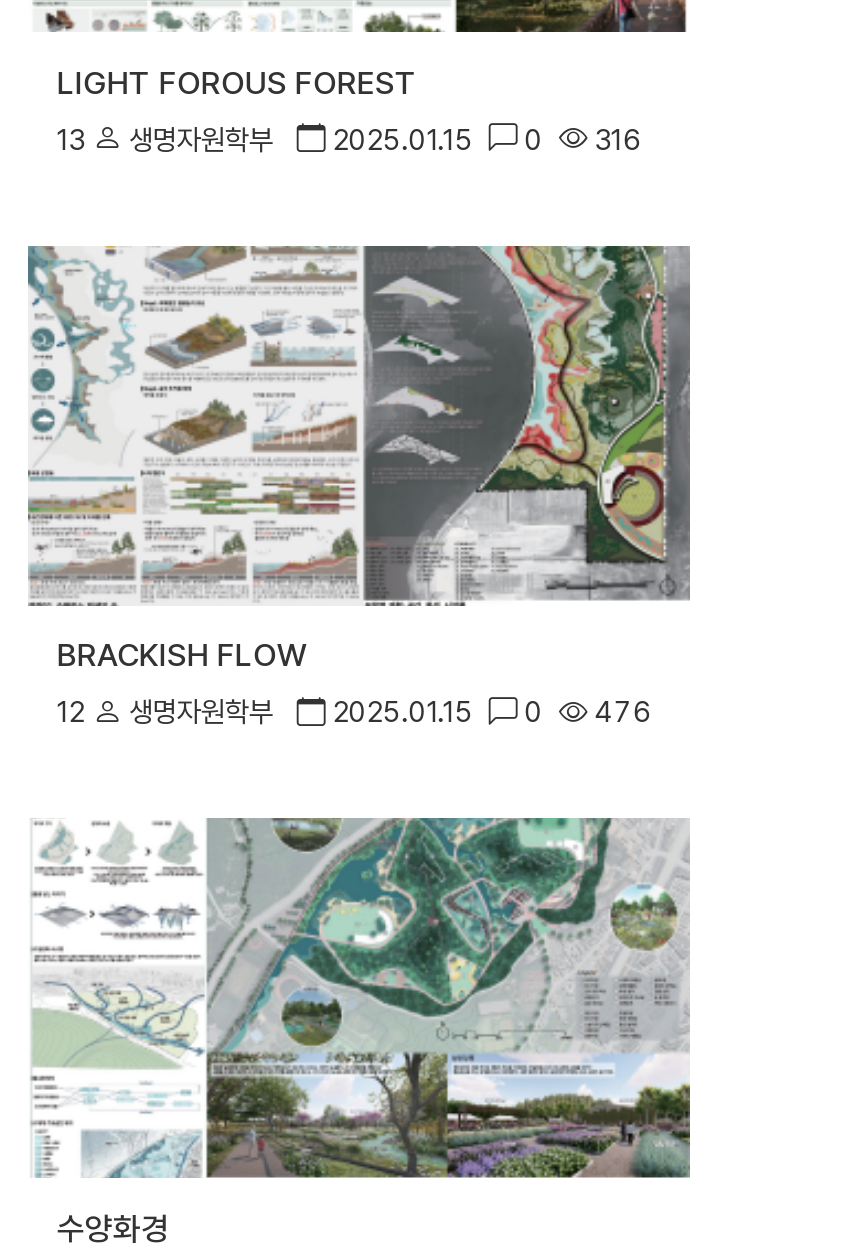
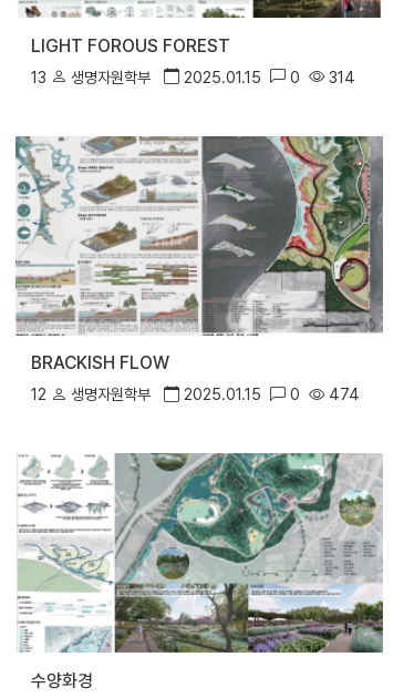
[587,121,641,155] 316 -> [325,67,356,86] 314
[57,694,651,728] 12 생명자원학부 2025.01.15 0 476 -> [31,385,360,404] 12 생명자원학부 2025.01.15 0 474

